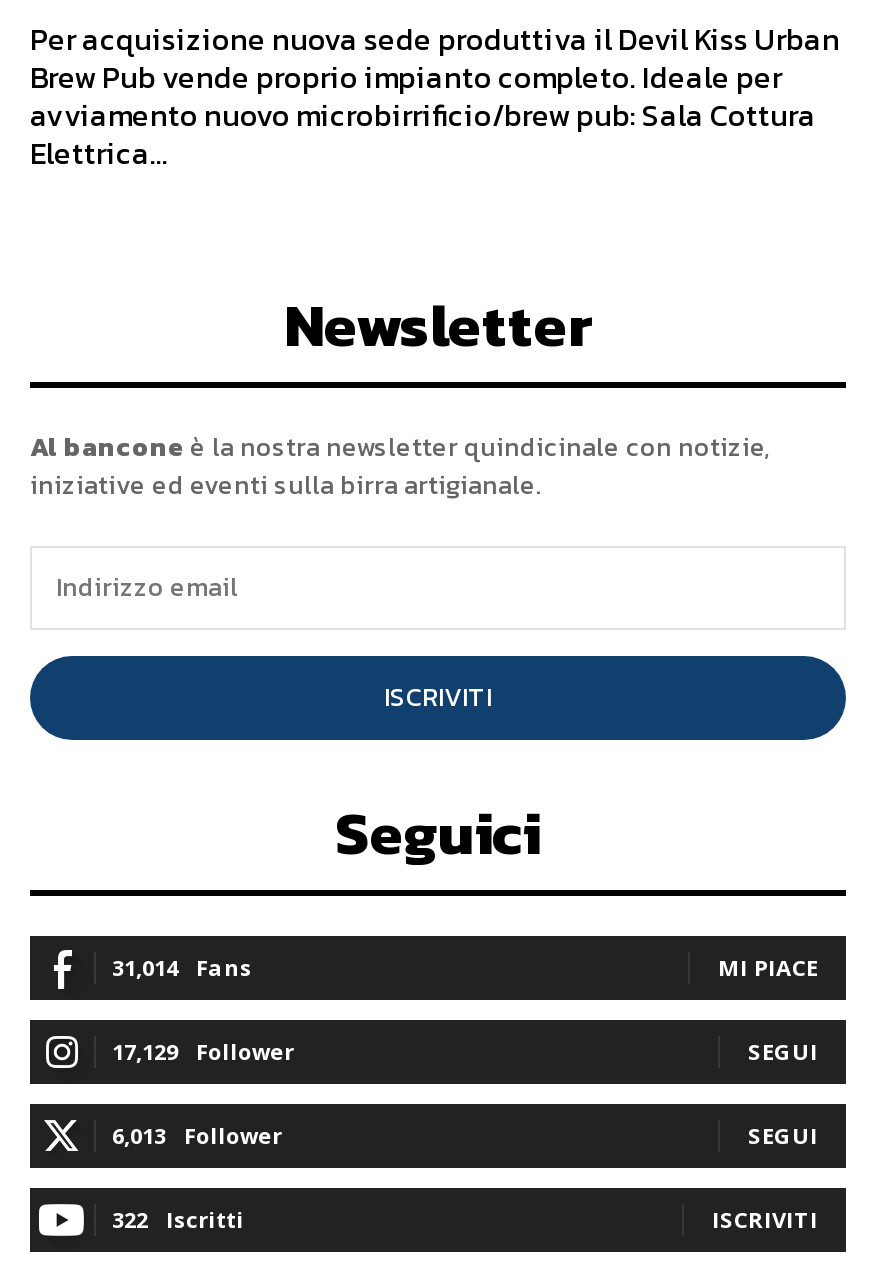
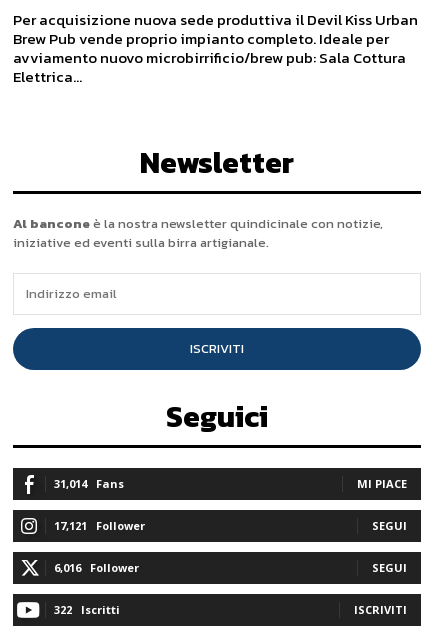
[112,1035,294,1065] 17,129 Follower -> [54,518,145,533] 17,121 Follower
[112,1119,282,1149] 6,013 Follower -> [54,560,139,575] 6,016 Follower

